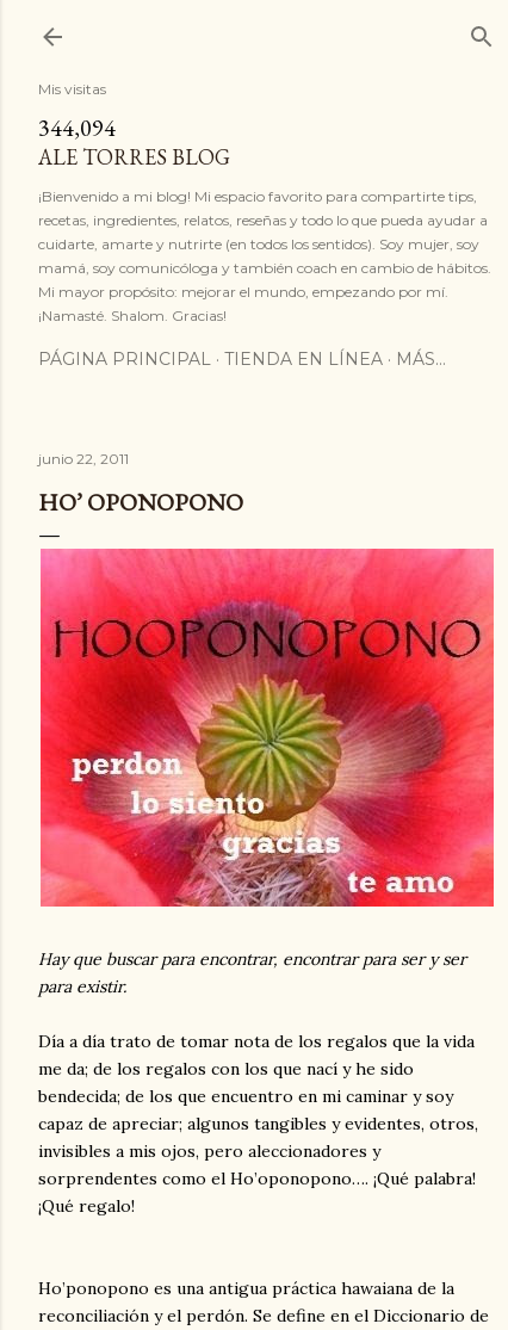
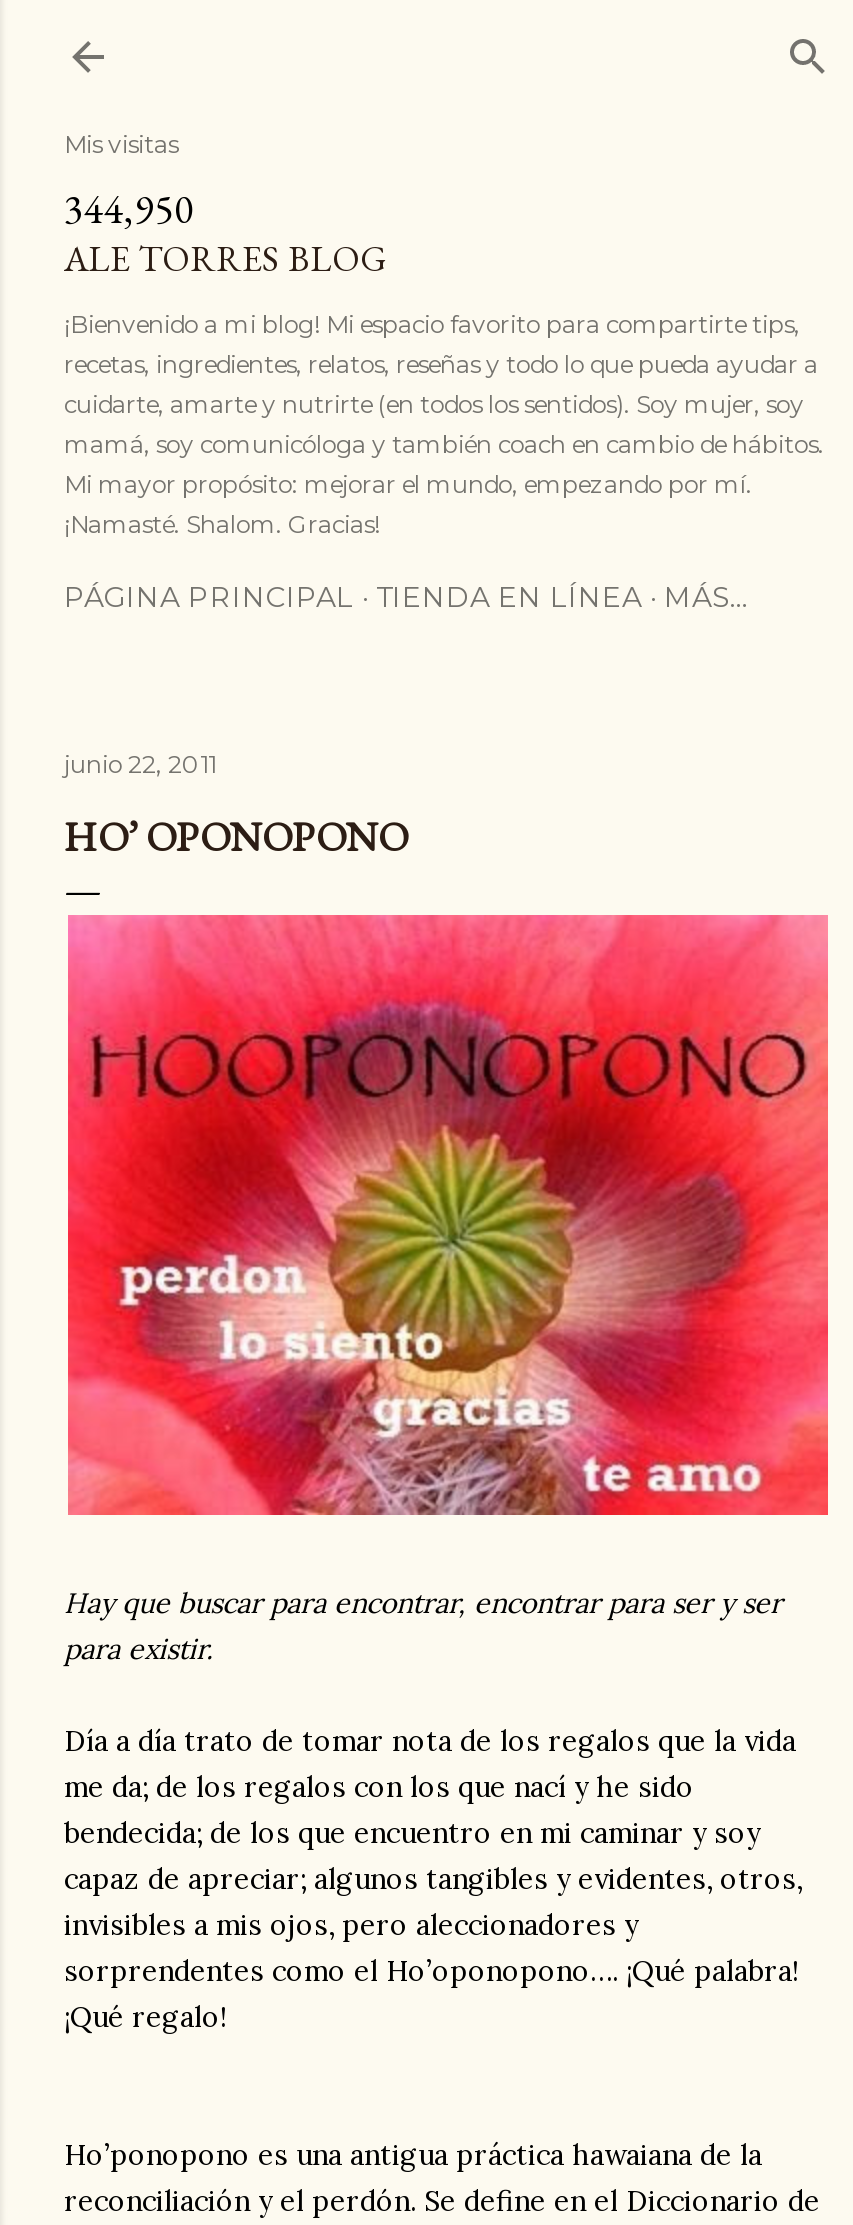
[38,112,116,143] 344,094 -> [64,183,194,235] 344,950

